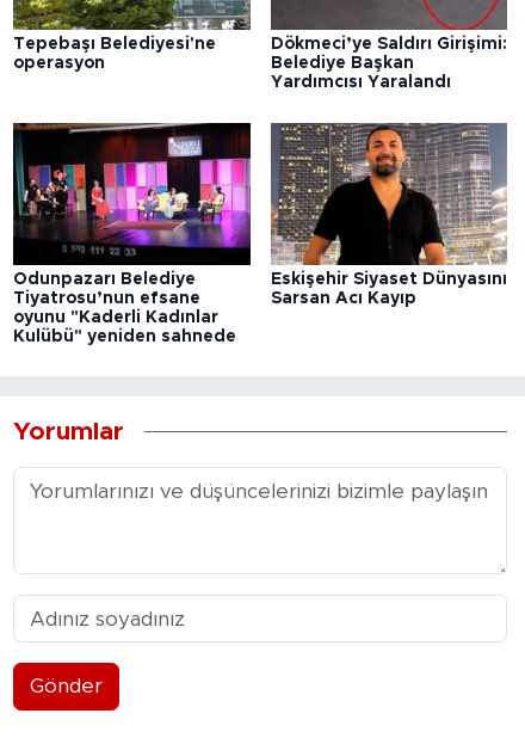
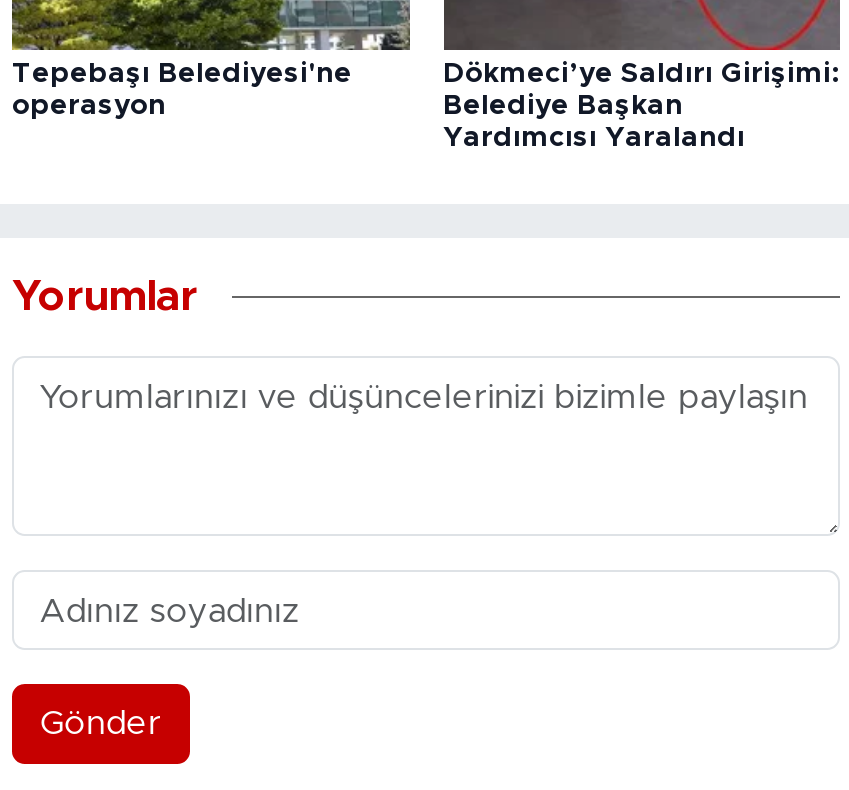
[13,122,251,345] [image] | Odunpazarı Belediye | Tiyatrosu’nun efsane | oyunu "Kaderli Kadınlar | Kulübü" yeniden sahnede -> none
[270,122,507,307] [image] | Eskişehir Siyaset Dünyasını | Sarsan Acı Kayıp -> none

